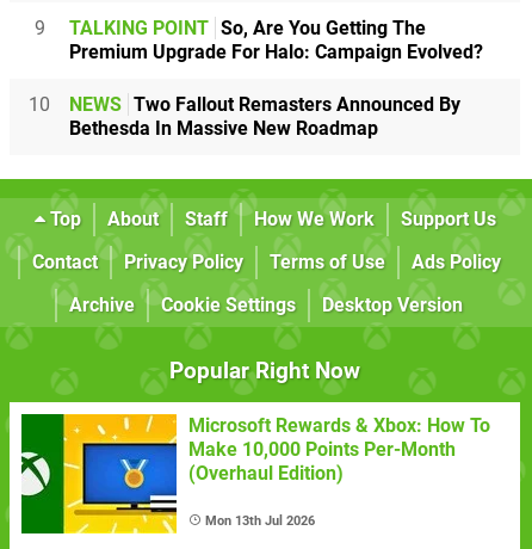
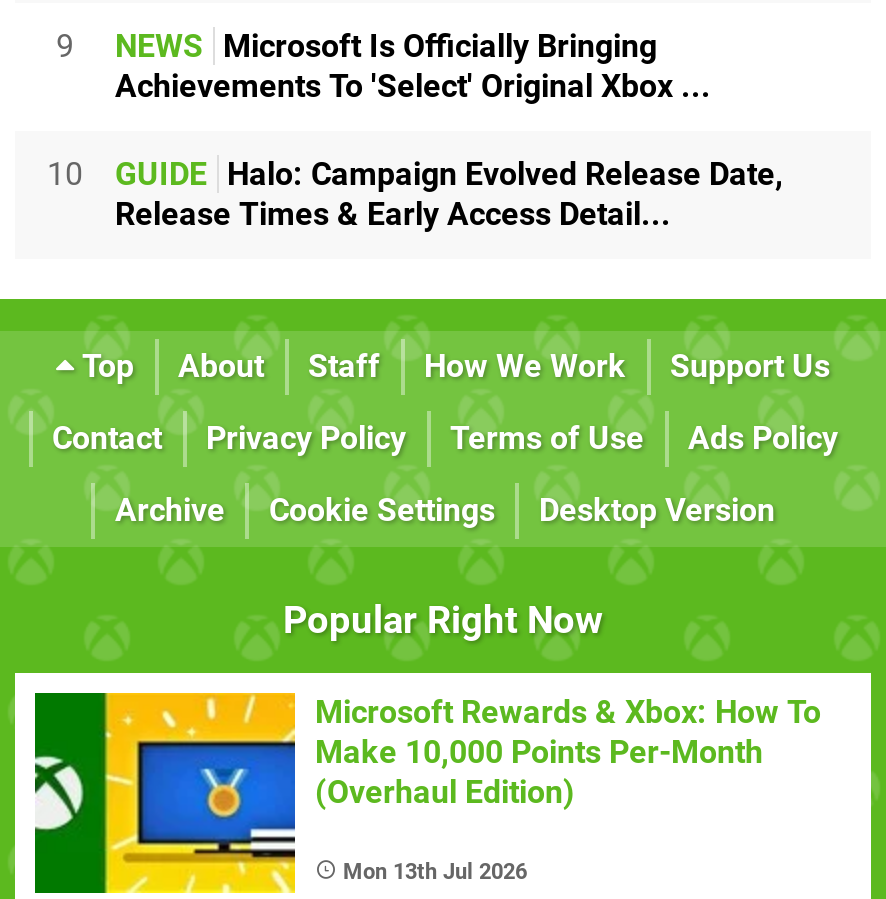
[69,16,483,63] TALKING POINT So, Are You Getting The | Premium Upgrade For Halo: Campaign Evolved? -> [115,26,711,104] NEWS Microsoft Is Officially Bringing | Achievements To 'Select' Original Xbox ...
[69,93,460,139] NEWS Two Fallout Remasters Announced By | Bethesda In Massive New Roadmap -> [115,154,783,232] GUIDE Halo: Campaign Evolved Release Date, | Release Times & Early Access Detail...

